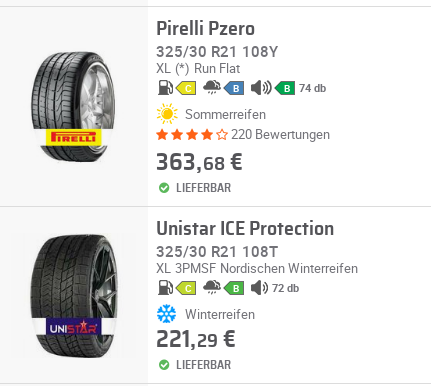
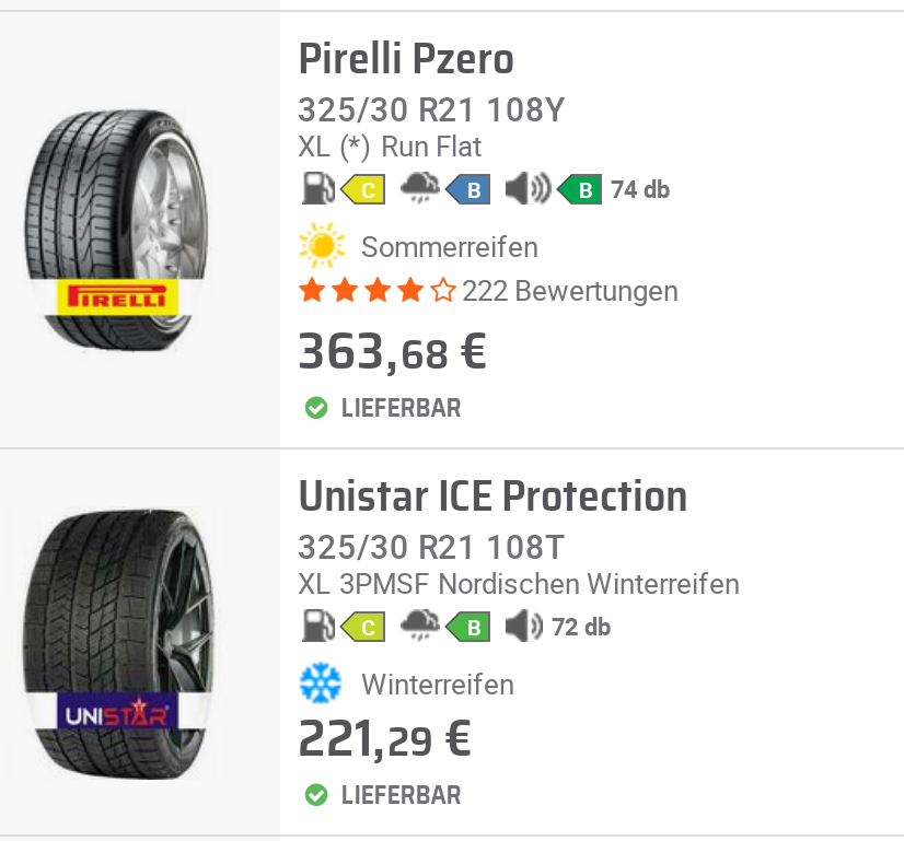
[231,125,330,143] 220 Bewertungen -> [462,270,679,309] 222 Bewertungen

